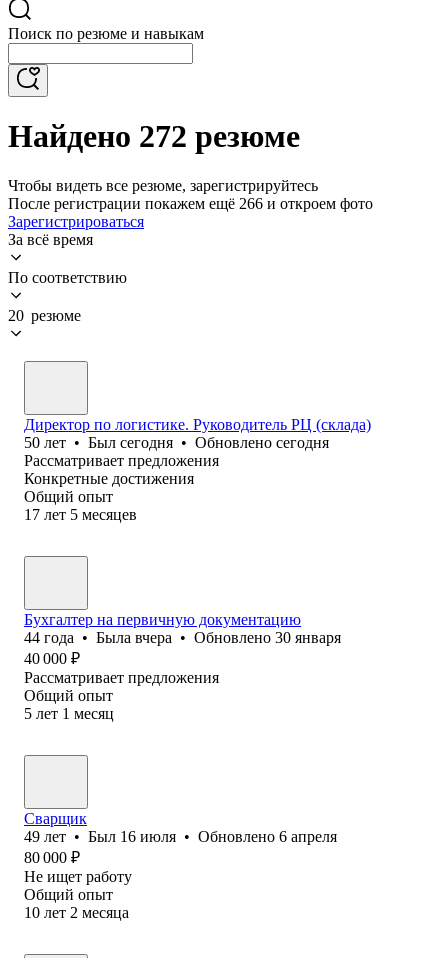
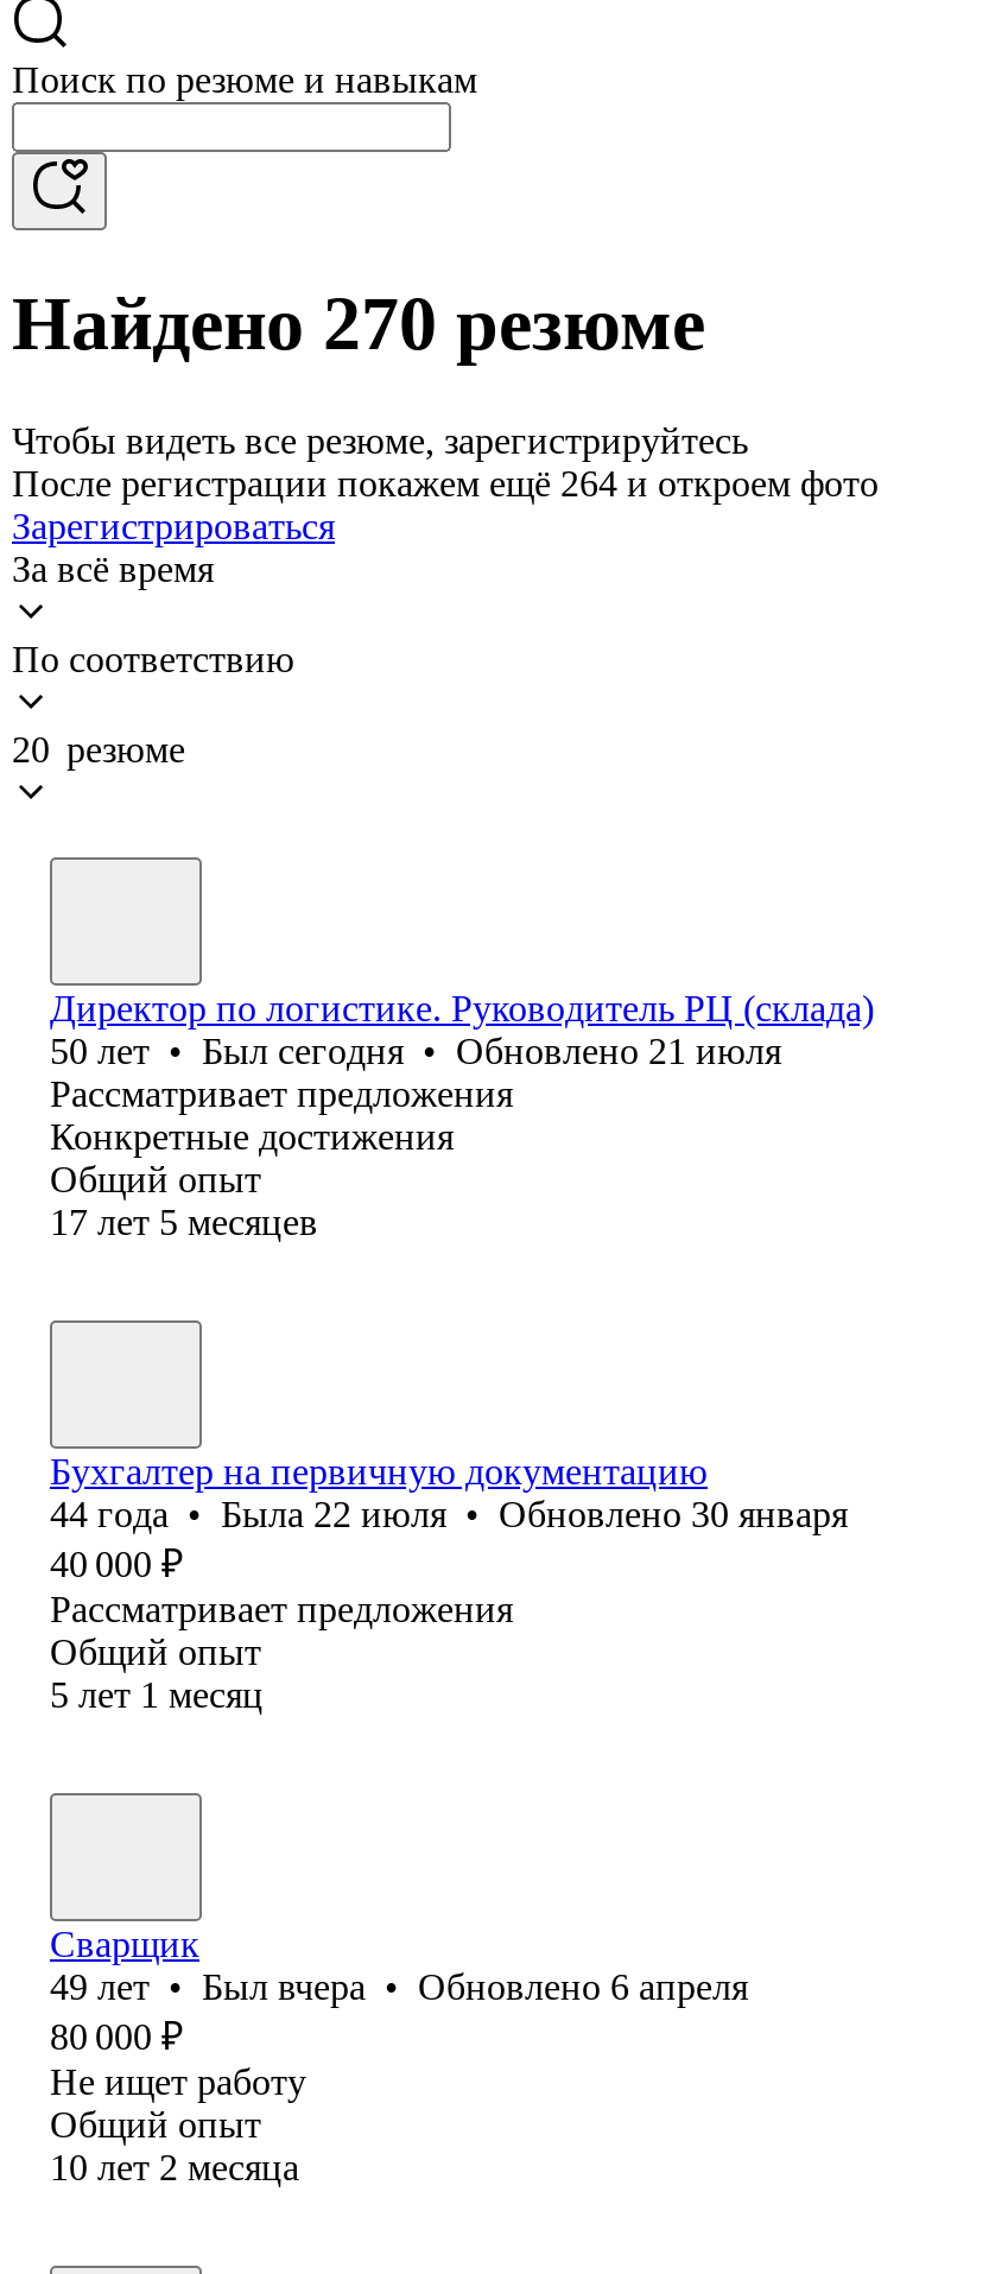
[8,118,300,154] Найдено 272 резюме -> [12,281,705,367] Найдено 270 резюме
[8,195,373,212] После регистрации покажем ещё 266 и откроем фото -> [12,463,879,503] После регистрации покажем ещё 264 и откроем фото
[24,434,329,451] 50 лет • Был сегодня • Обновлено сегодня -> [50,1030,781,1071] 50 лет • Был сегодня • Обновлено 21 июля
[24,629,341,646] 44 года • Была вчера • Обновлено 30 января -> [50,1494,848,1534] 44 года • Была 22 июля • Обновлено 30 января
[24,828,337,845] 49 лет • Был 16 июля • Обновлено 6 апреля -> [50,1966,748,2007] 49 лет • Был вчера • Обновлено 6 апреля

